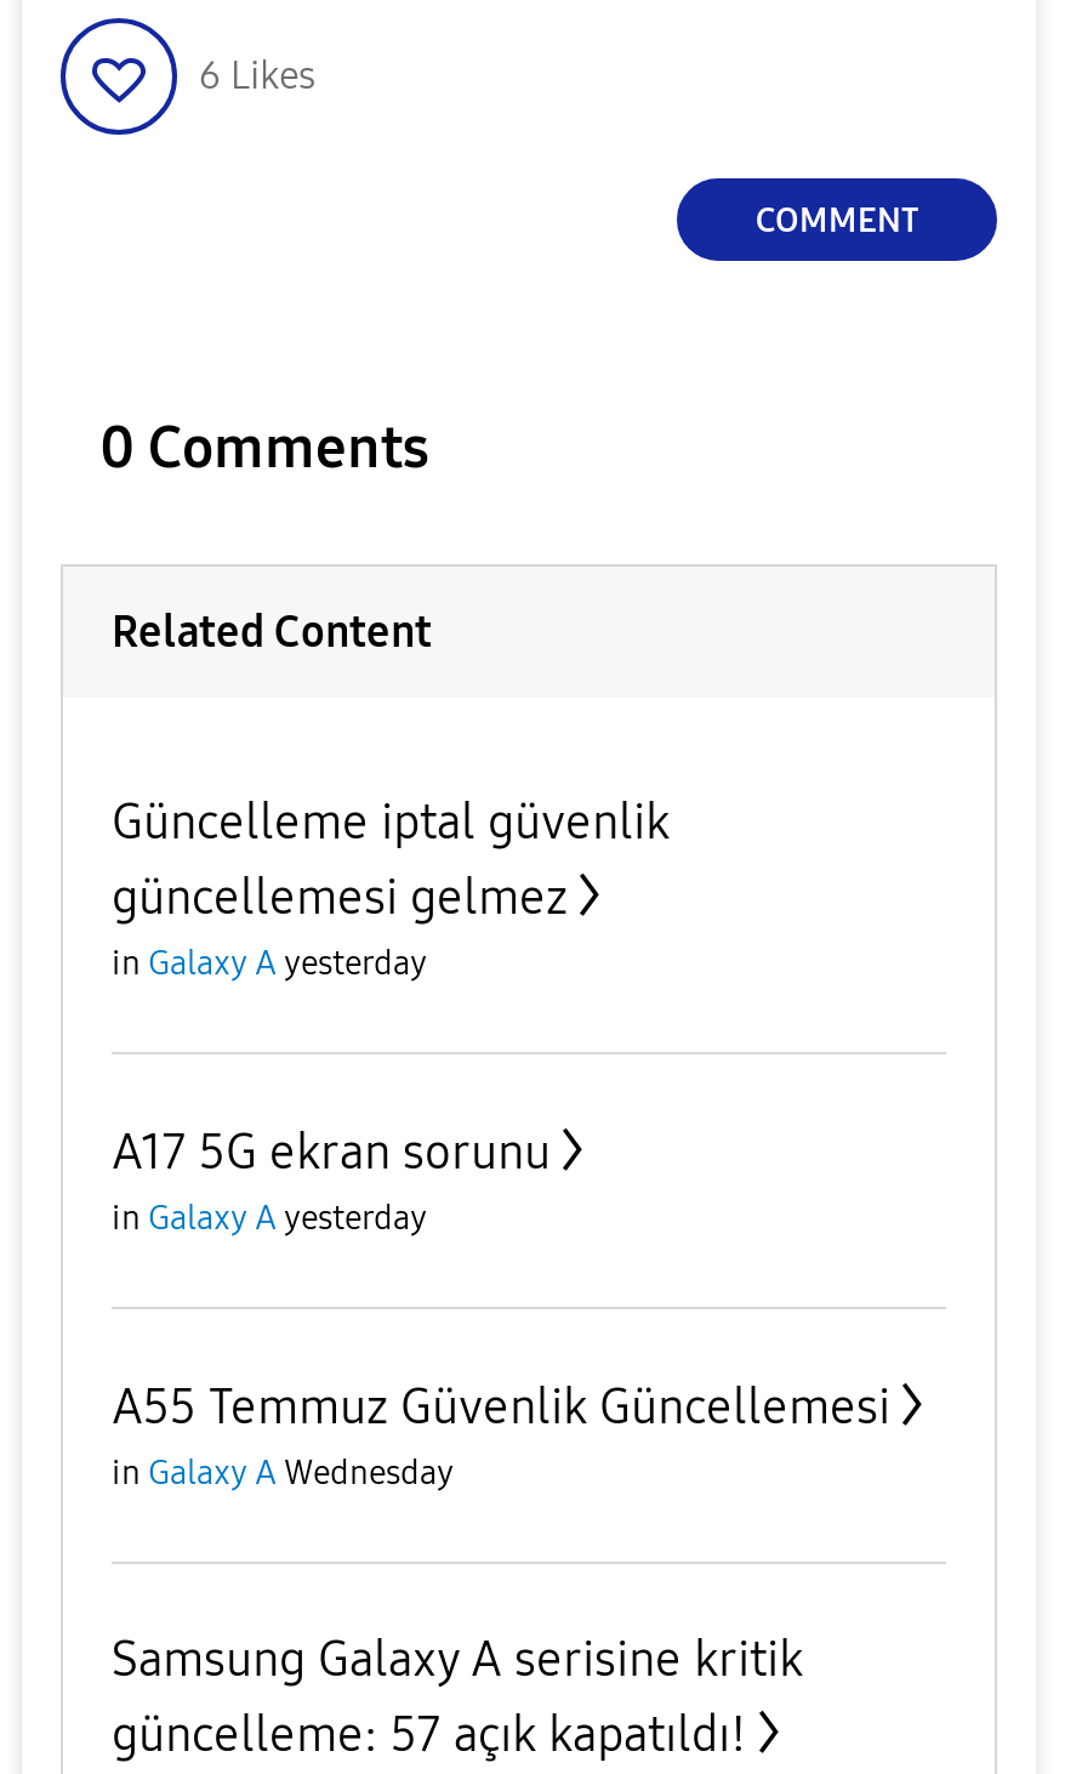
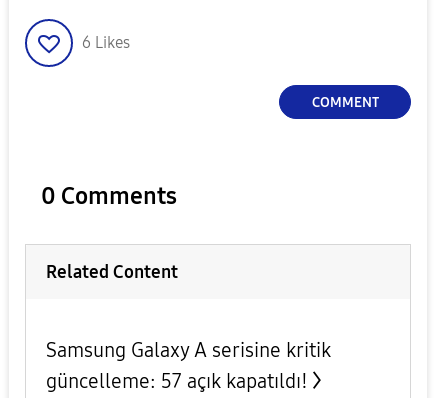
[112,792,890,1494] Güncelleme iptal güvenlik | güncellemesi gelmez | in Galaxy A yesterday | A17 5G ekran sorunu | in Galaxy A yesterday | A55 Temmuz Güvenlik Güncellemesi | in Galaxy A Wednesday -> none

